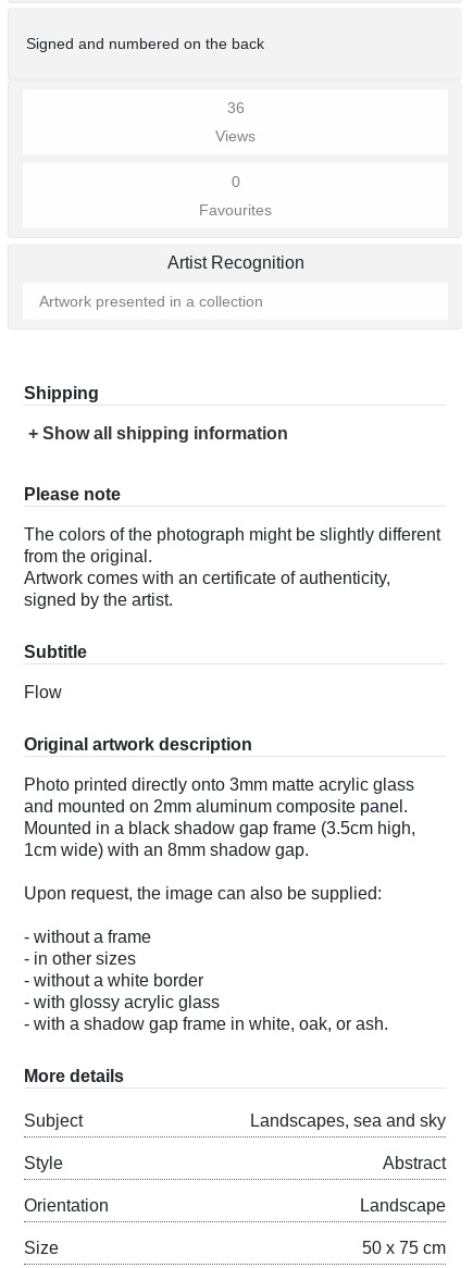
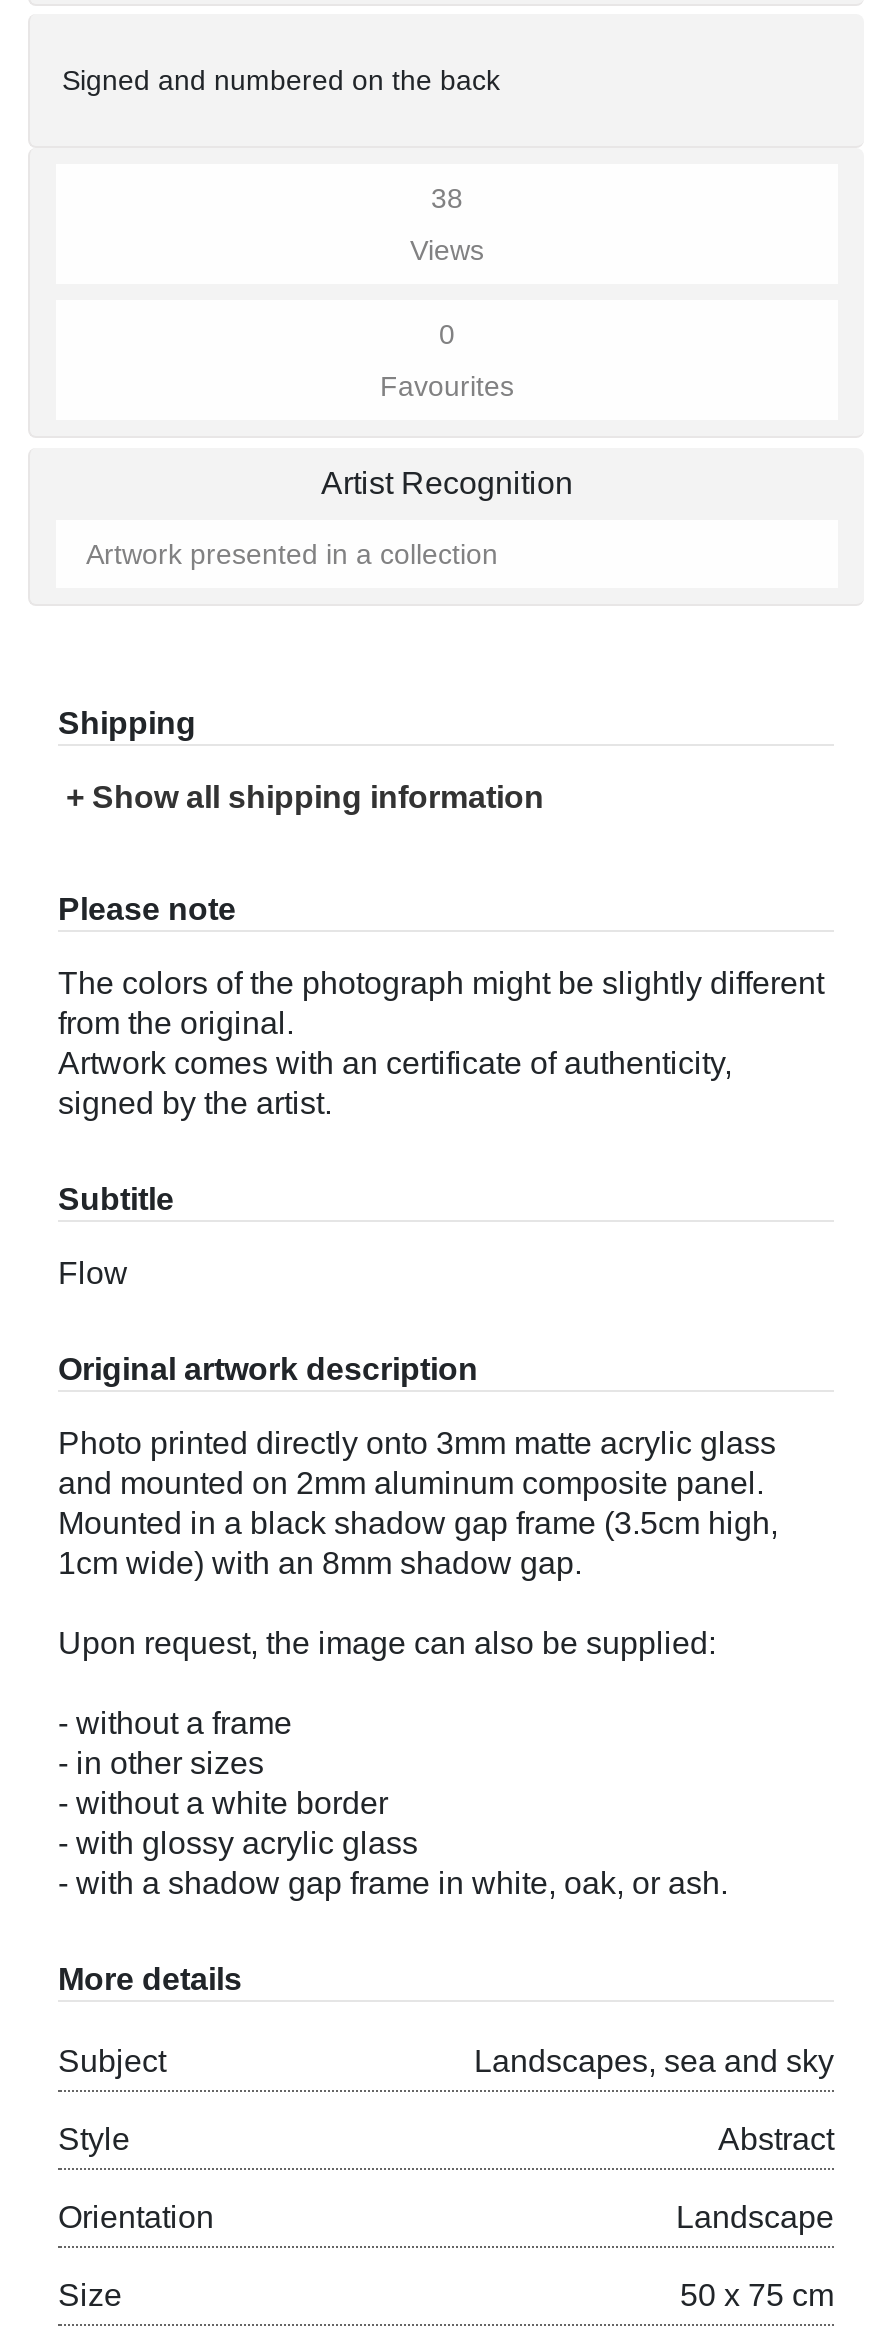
[227,99,244,116] 36 -> [431,182,463,214] 38

